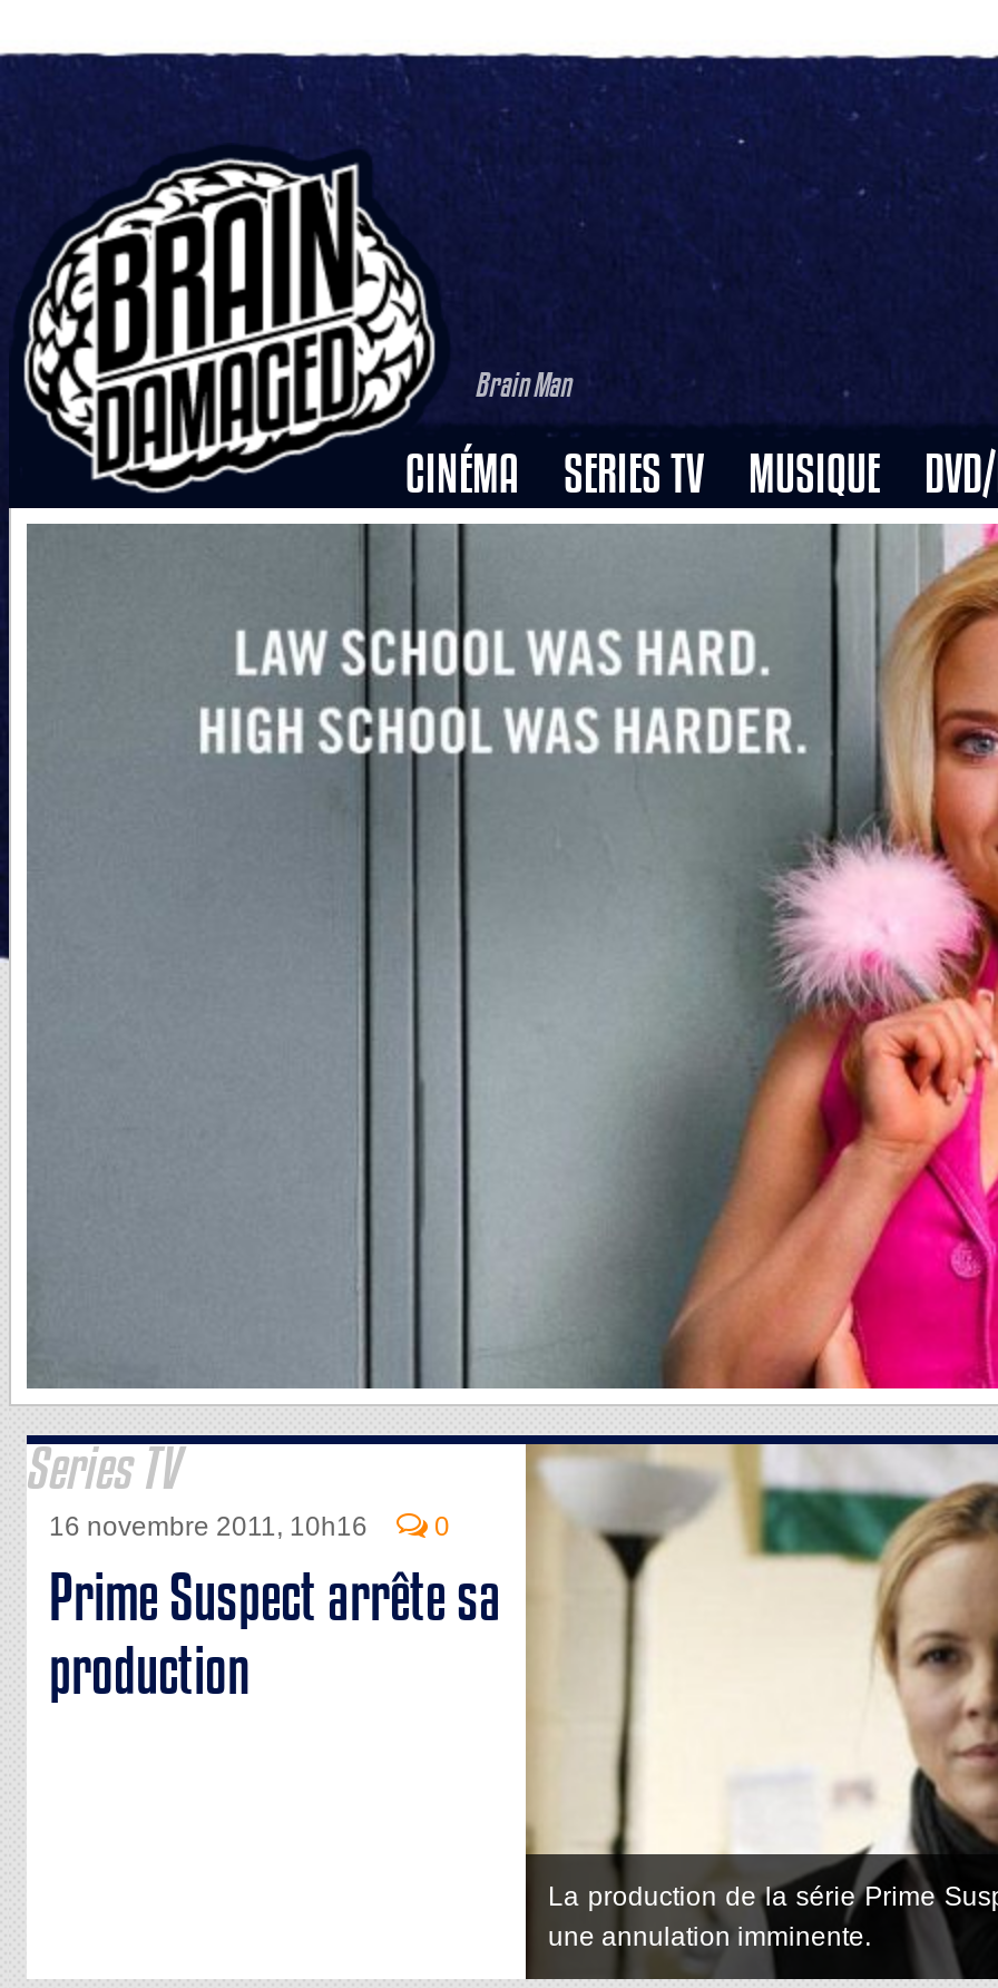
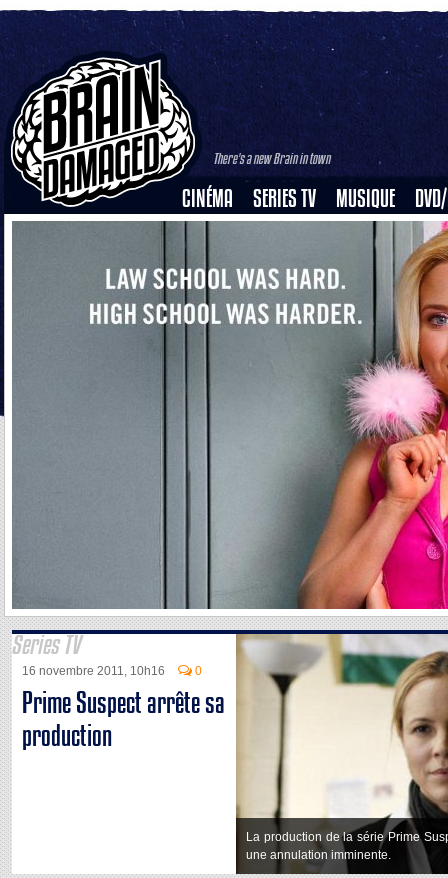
[474,366,570,403] Brain Man -> [213,150,330,167] There's a new Brain in town

